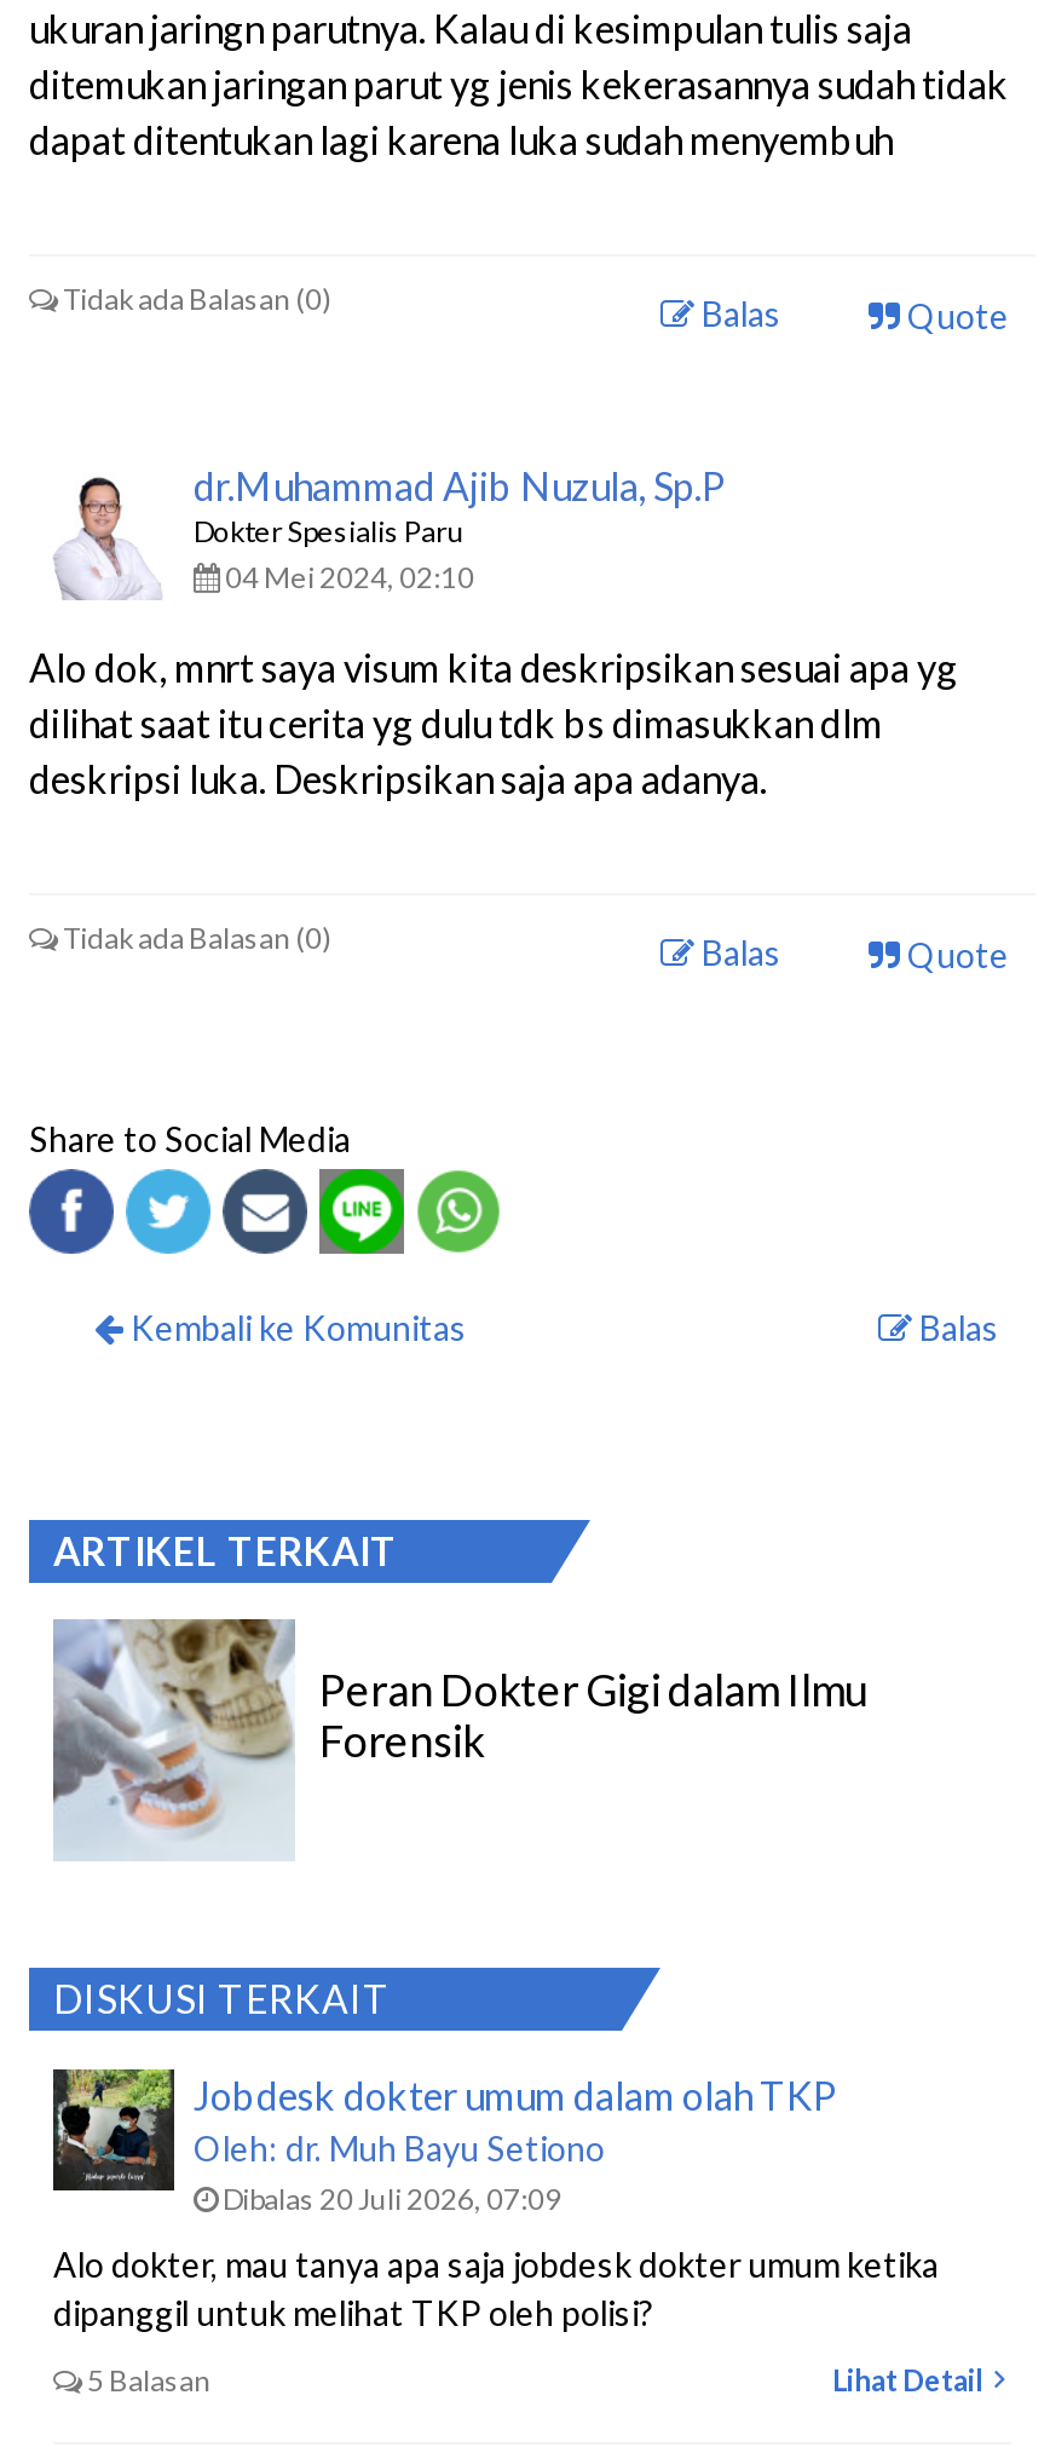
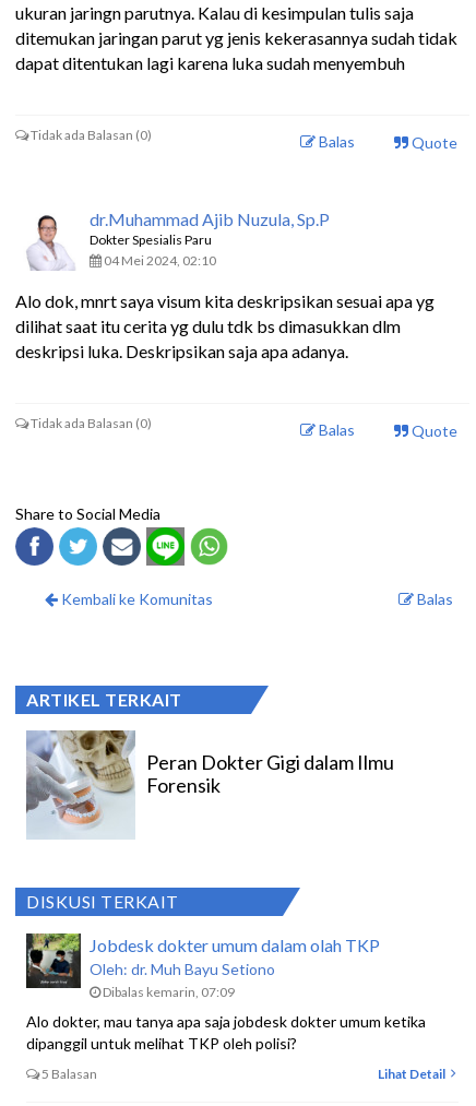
[218,2181,561,2217] Dibalas 20 Juli 2026, 07:09 -> [100,984,235,1000] Dibalas kemarin, 07:09

